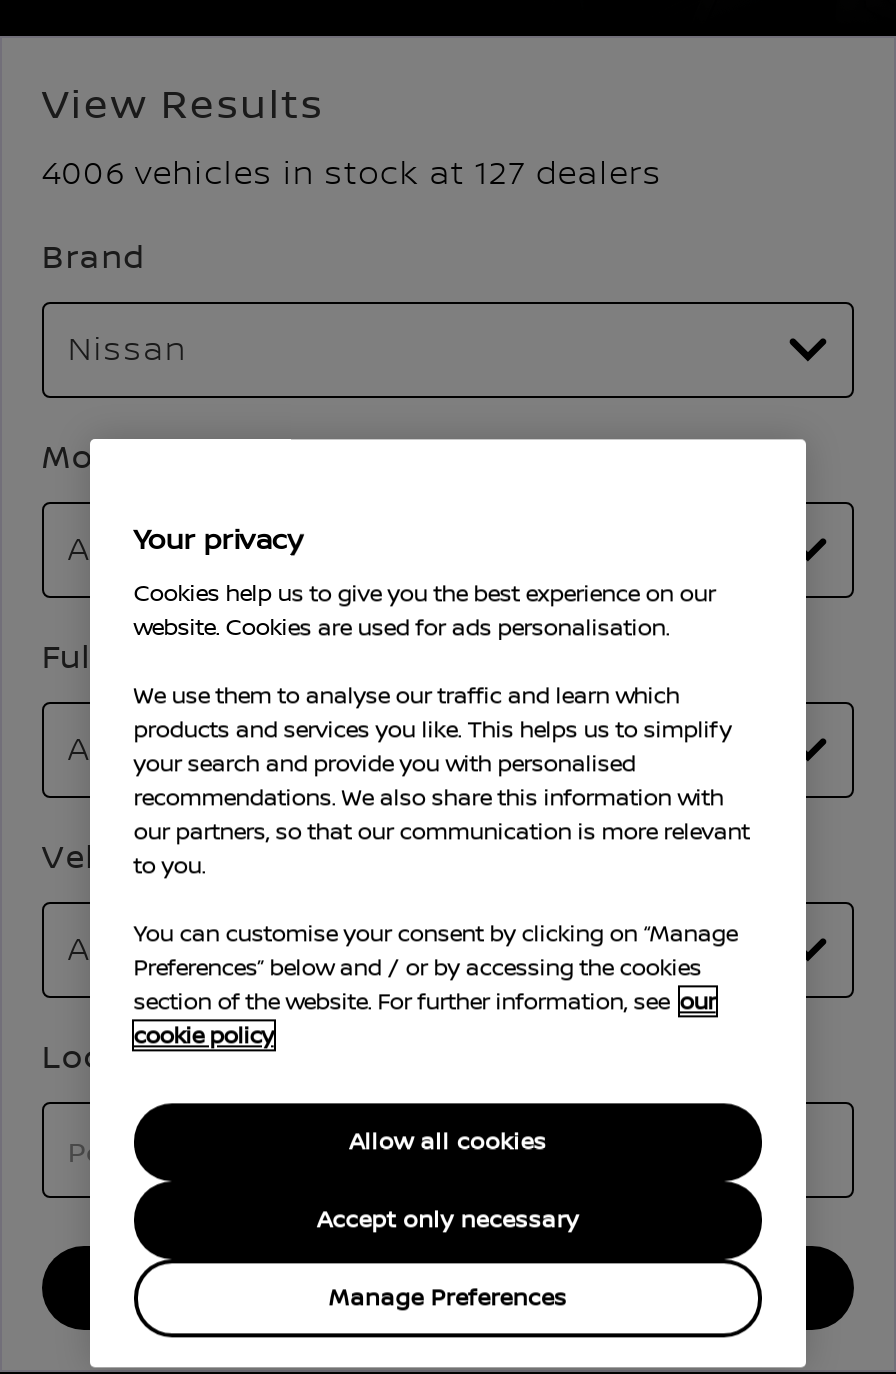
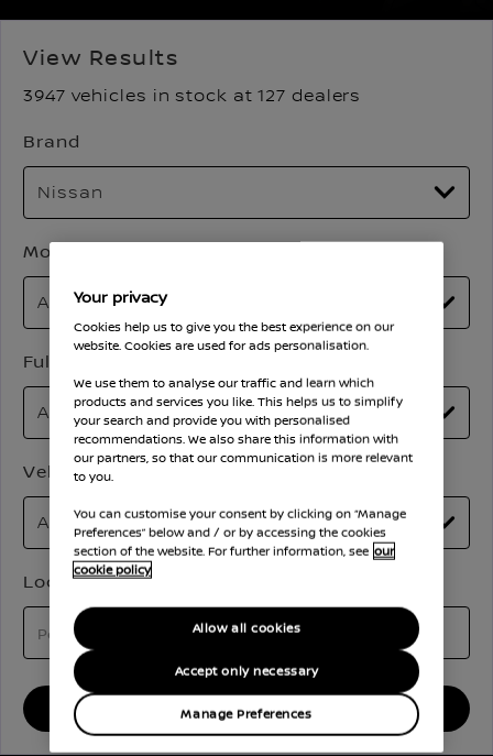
[42,150,663,194] 4006 vehicles in stock at 127 dealers -> [23,83,361,107] 3947 vehicles in stock at 127 dealers

